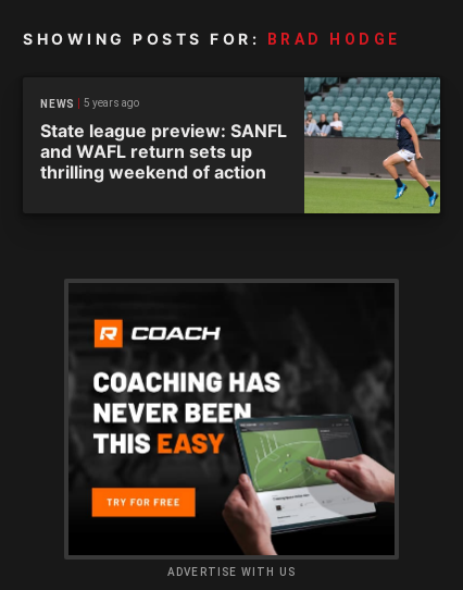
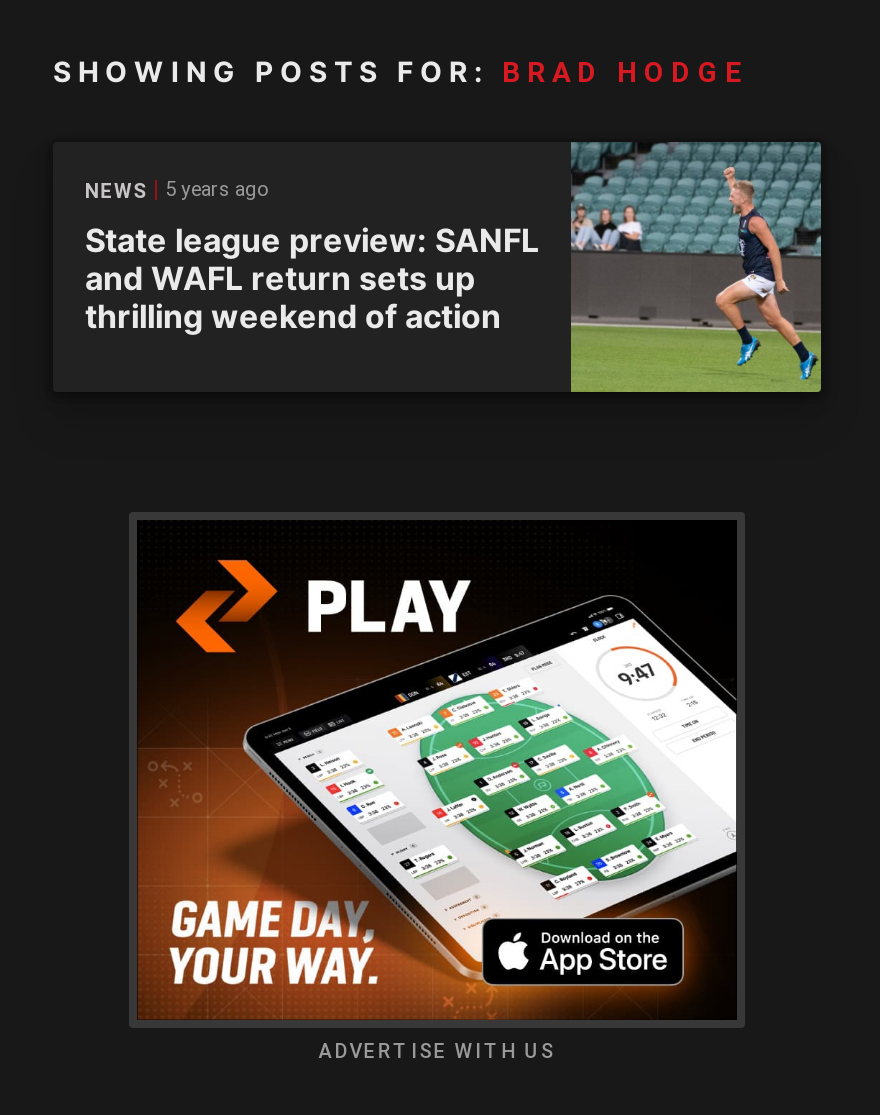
[68,305,396,556] [image] -> [137,558,739,1020] [image]

